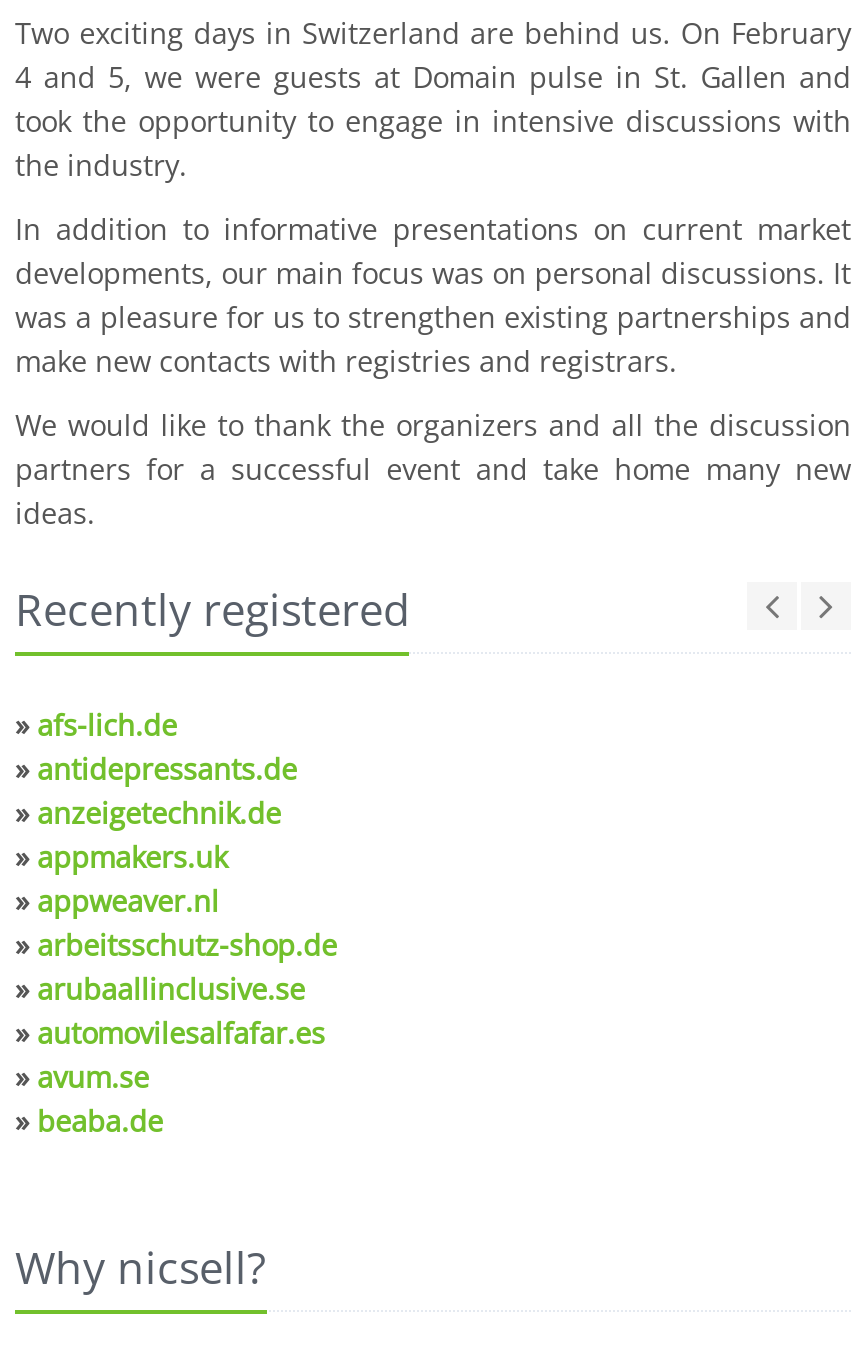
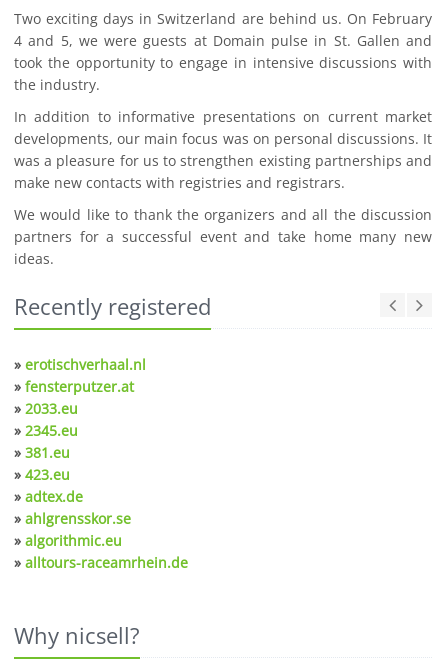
[15,706,337,1140] » afs-lich.de | » antidepressants.de | » anzeigetechnik.de | » appmakers.uk | » appweaver.nl | » arbeitsschutz-shop.de | » arubaallinclusive.se | » automovilesalfafar.es | » avum.se | » beaba.de -> [14,355,188,572] » erotischverhaal.nl | » fensterputzer.at | » 2033.eu | » 2345.eu | » 381.eu | » 423.eu | » adtex.de | » ahlgrensskor.se | » algorithmic.eu | » alltours-raceamrhein.de

